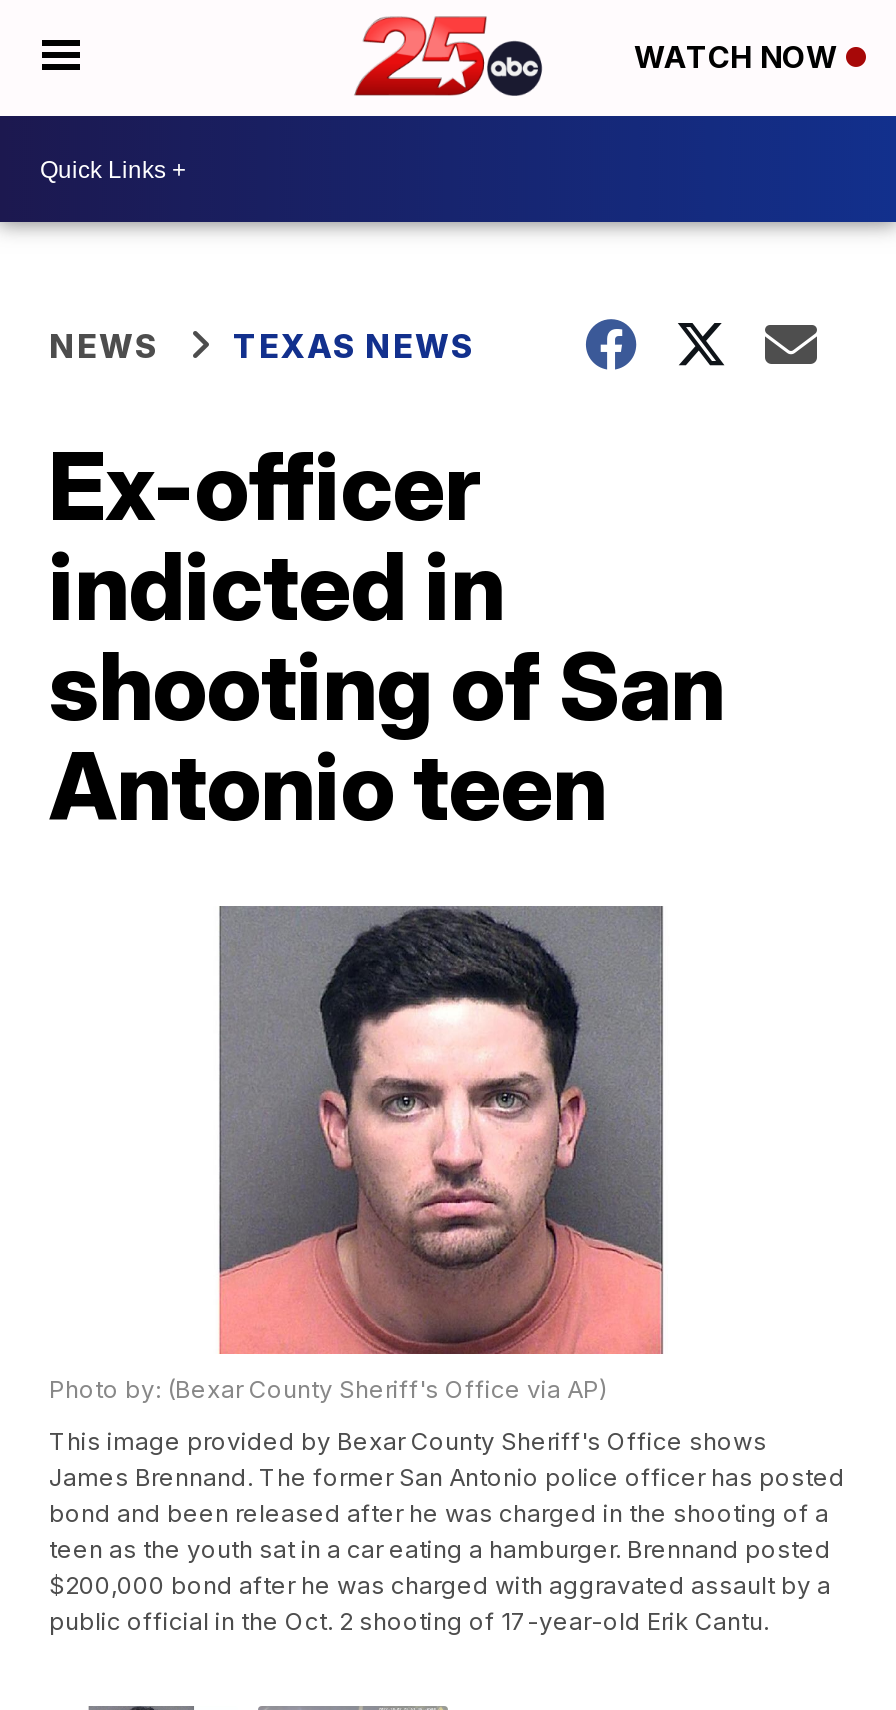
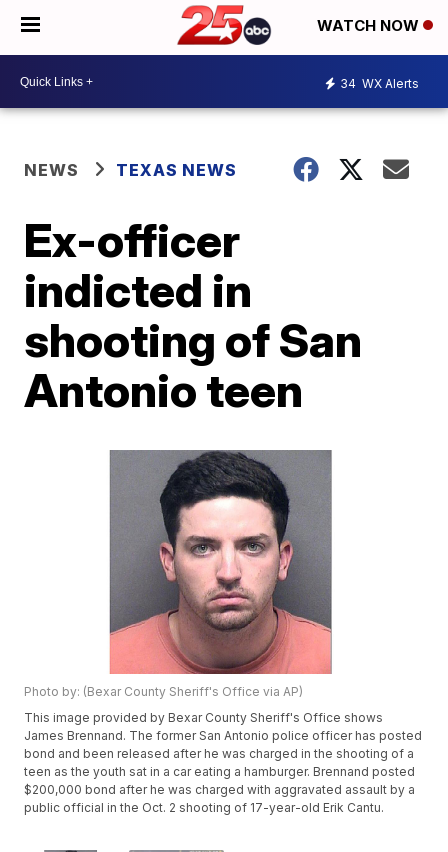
none -> [340,75,419,90] 34 WX Alerts

